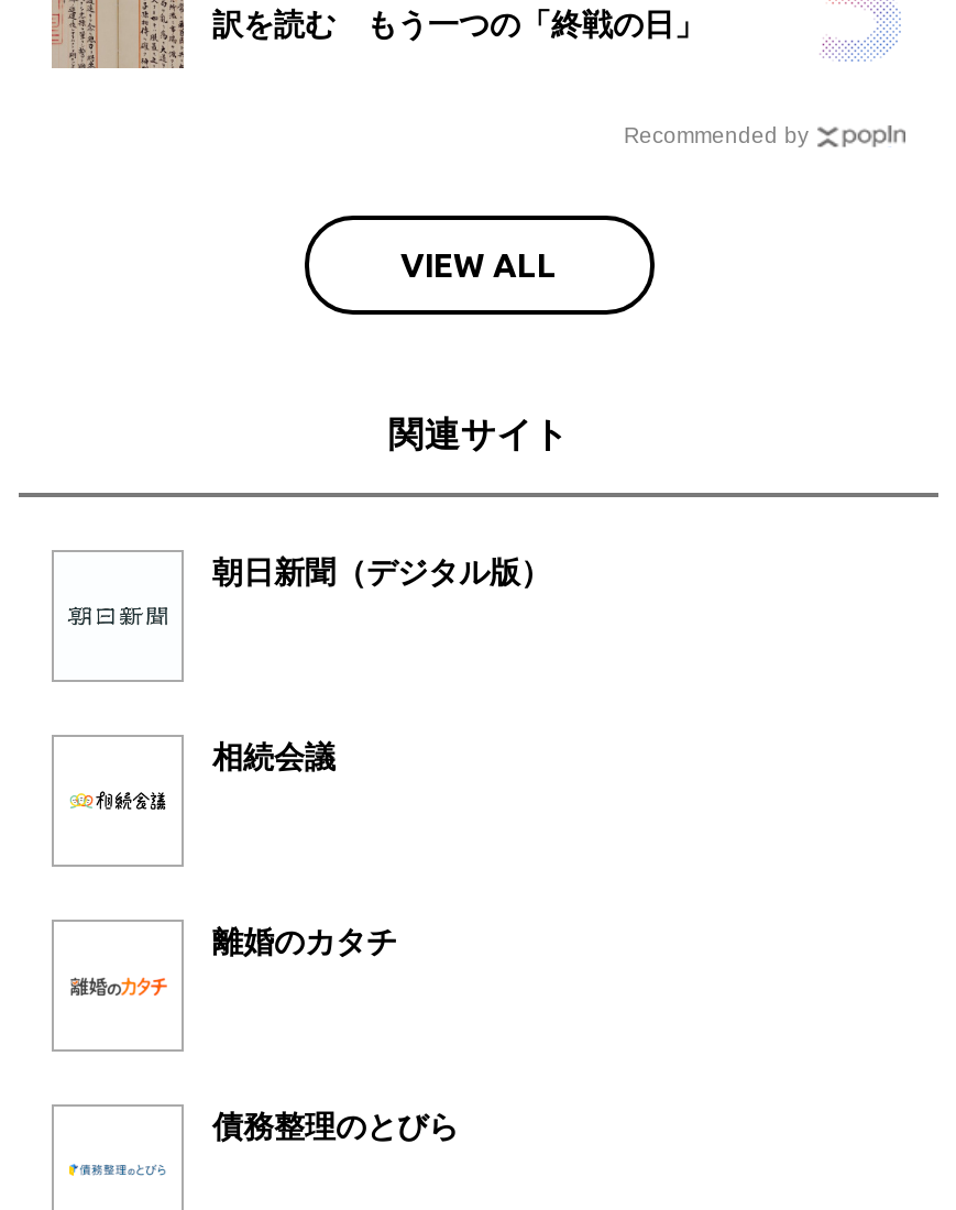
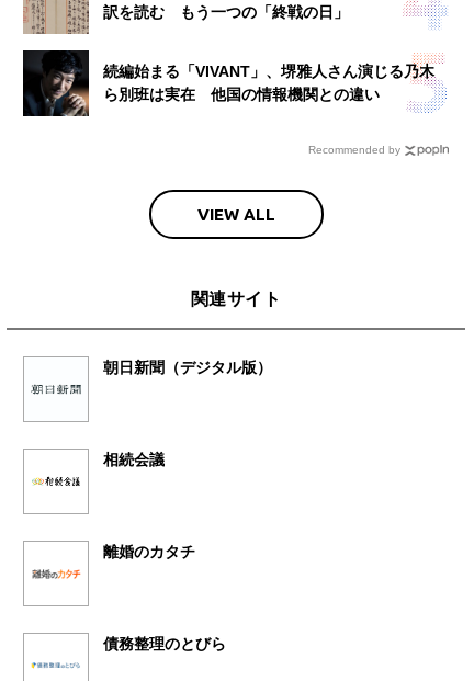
none -> [22,49,435,117] [image] | 続編始まる「VIVANT」、堺雅人さん演じる乃木 | ら別班は実在 他国の情報機関との違い

